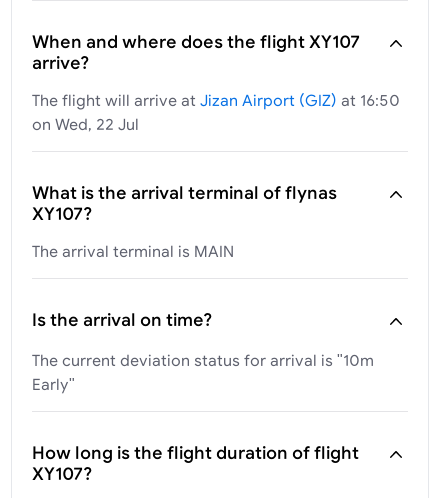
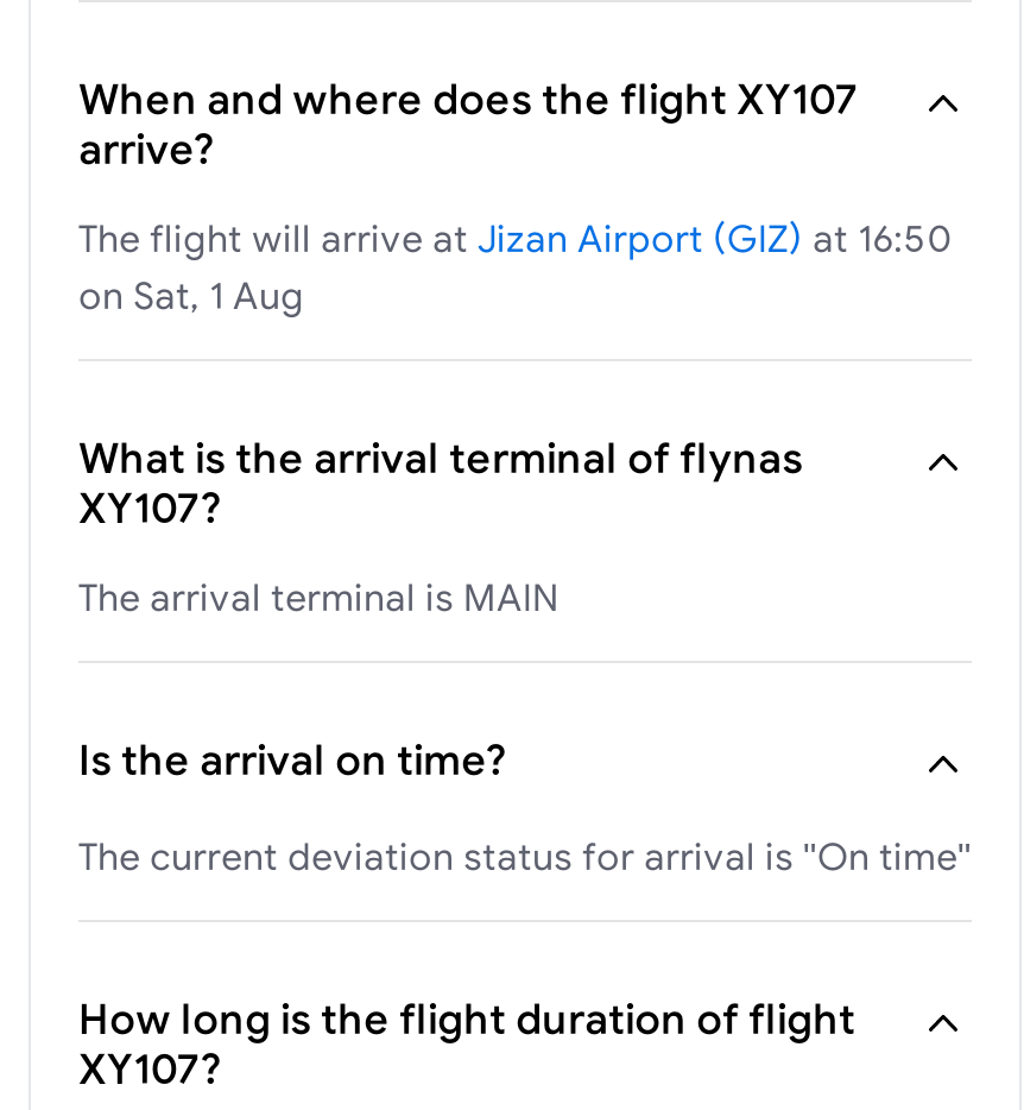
[32,115,139,133] on Wed, 22 Jul -> [78,273,304,316] on Sat, 1 Aug
[32,351,374,393] The current deviation status for arrival is "10m | Early" -> [78,835,972,878] The current deviation status for arrival is "On time"

